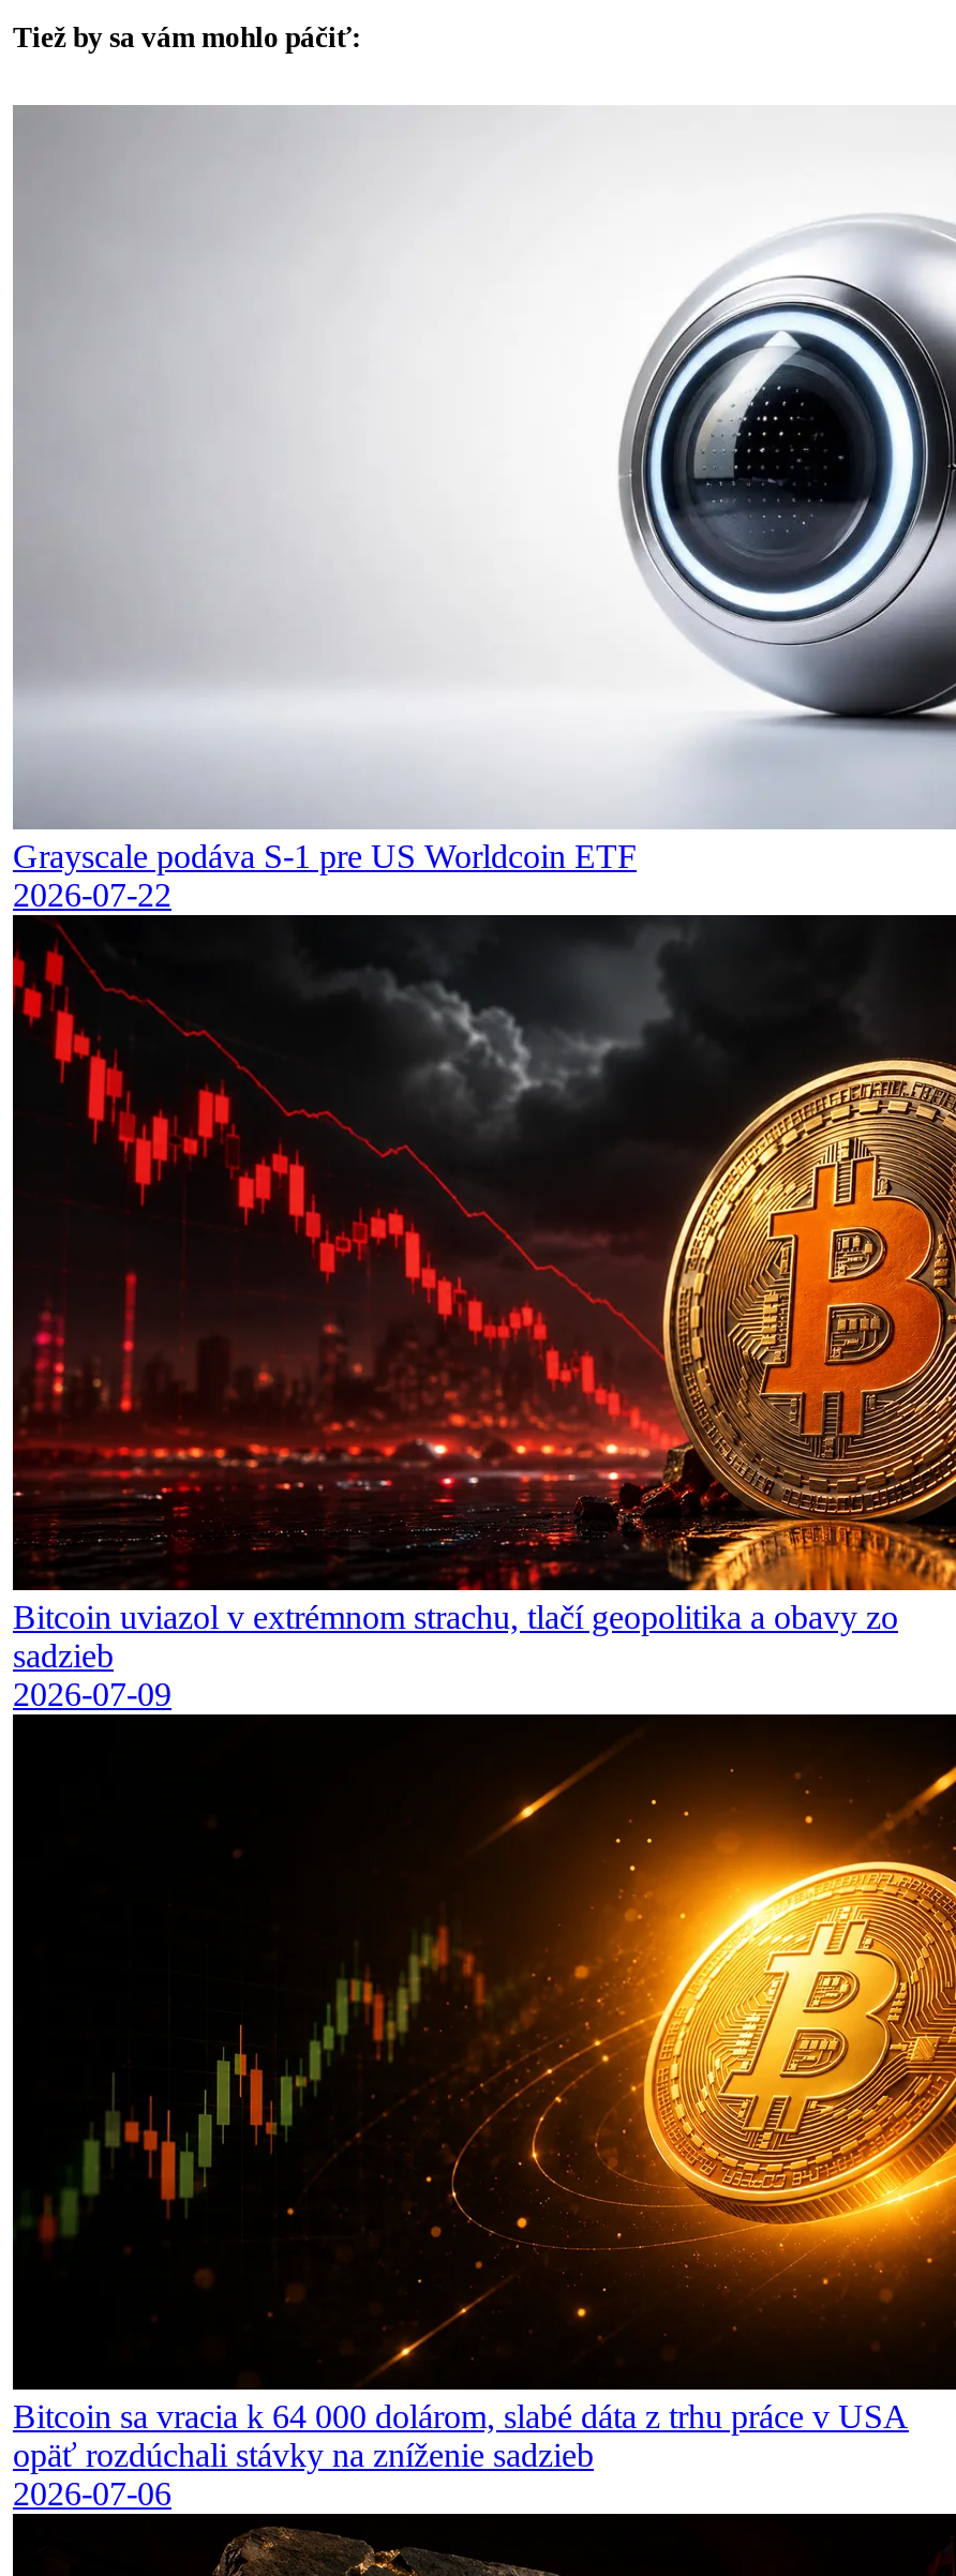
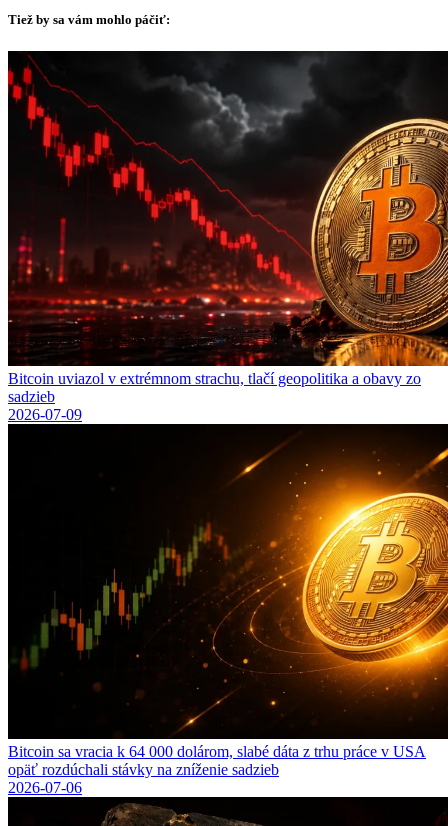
[13,105,637,912] [image] | Grayscale podáva S-1 pre US Worldcoin ETF | 2026-07-22 -> none
[617,214,950,829] [image] -> none

